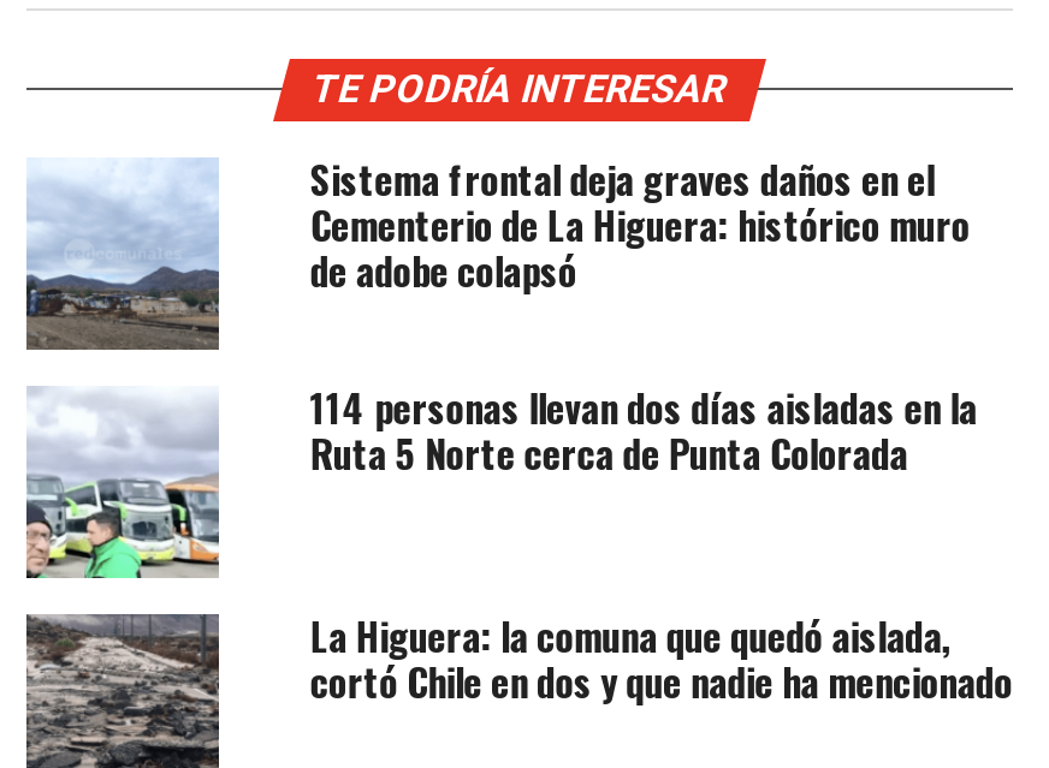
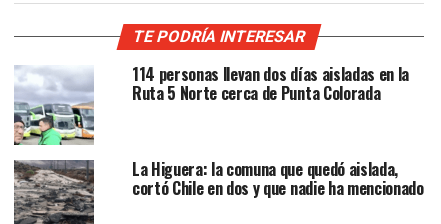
[26,150,970,352] [image] | Sistema frontal deja graves daños en el | Cementerio de La Higuera: histórico muro | de adobe colapsó -> none

